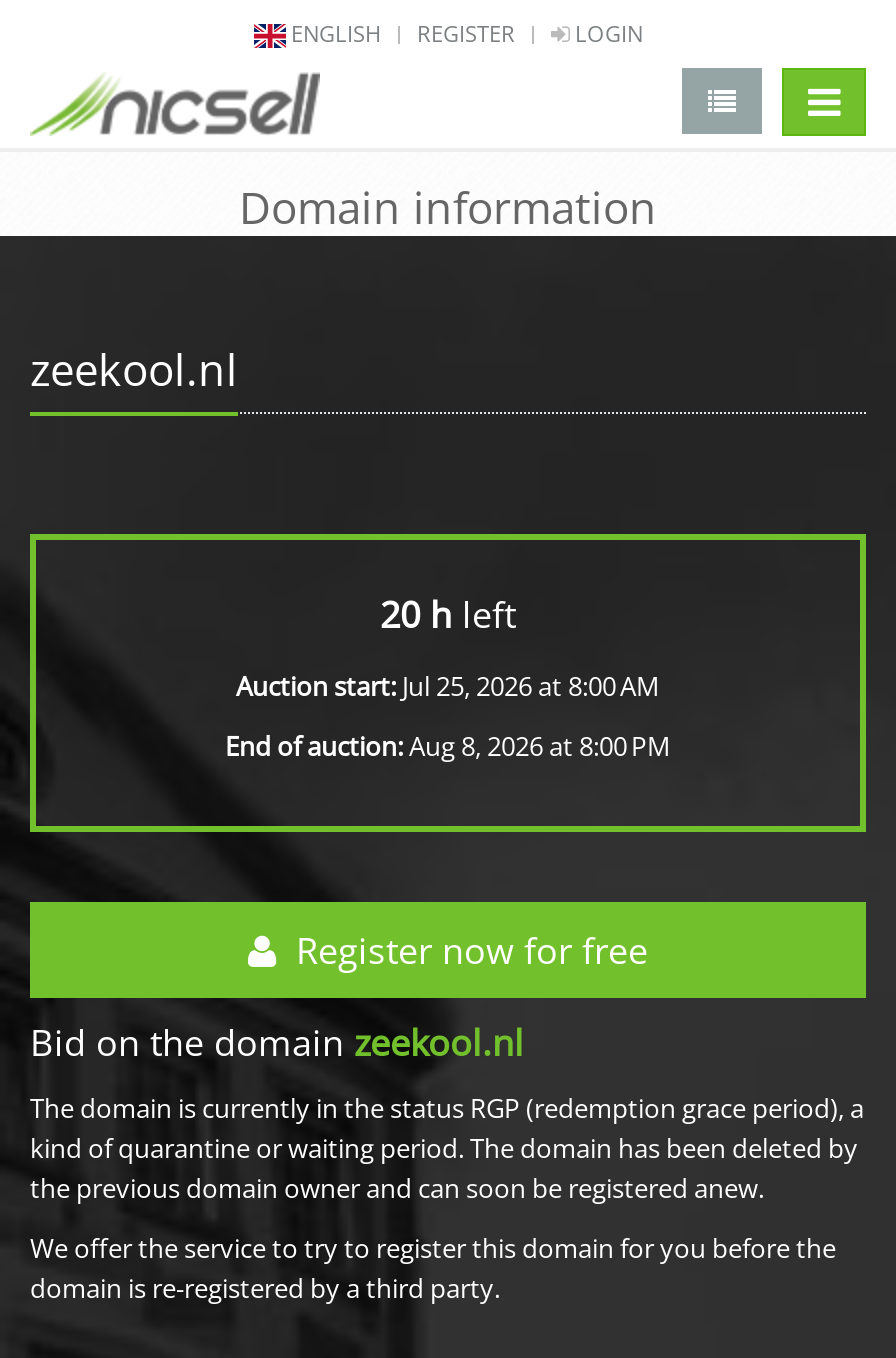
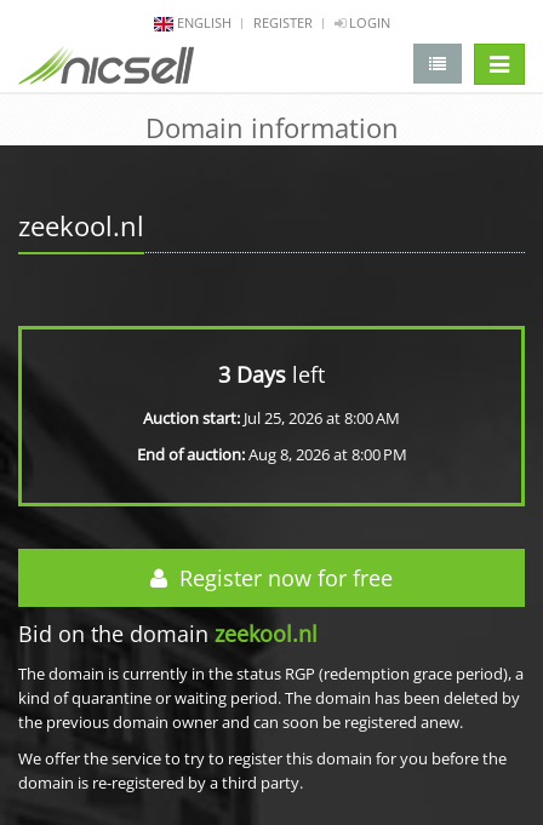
[380,590,516,638] 20 h left -> [218,360,325,389] 3 Days left

